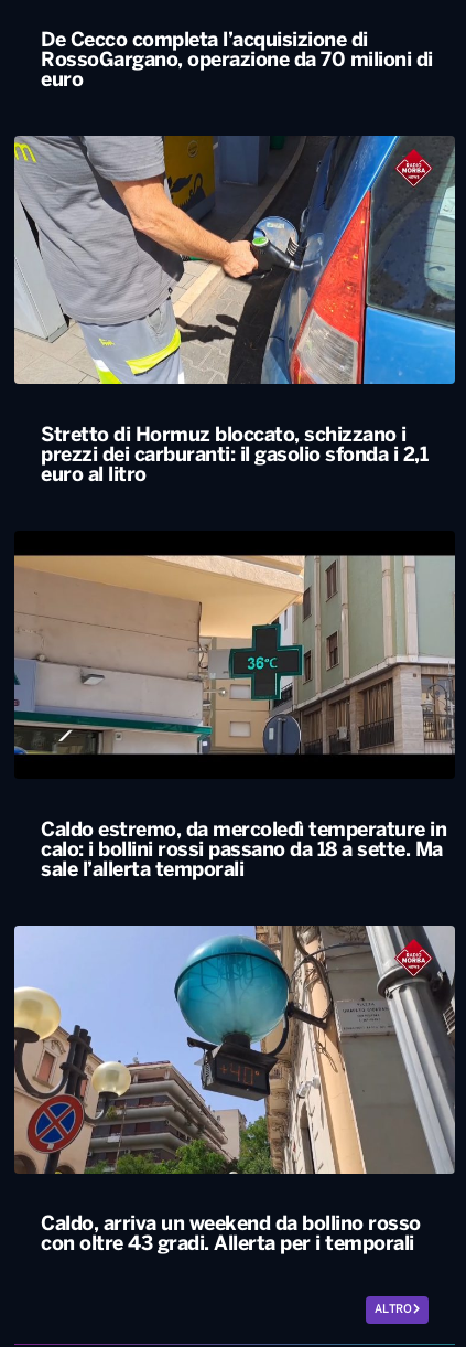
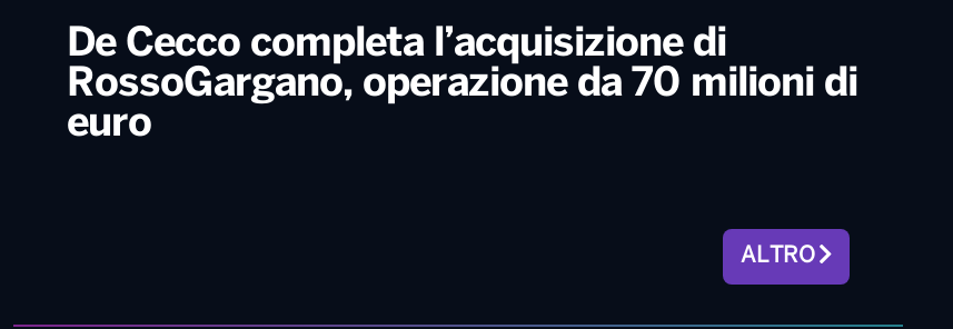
[13,135,456,485] [image] | Stretto di Hormuz bloccato, schizzano i | prezzi dei carburanti: il gasolio sfonda i 2,1 | euro al litro -> none
[13,554,456,756] [image] -> none
[41,821,446,880] Caldo estremo, da mercoledì temperature in | calo: i bollini rossi passano da 18 a sette. Ma | sale l’allerta temporali -> none
[13,924,456,1255] [image] | Caldo, arriva un weekend da bollino rosso | con oltre 43 gradi. Allerta per i temporali -> none

